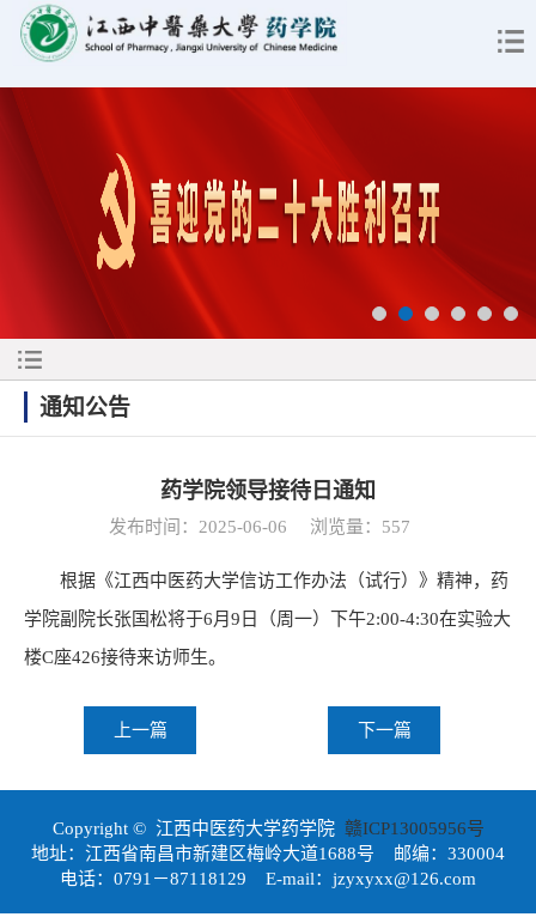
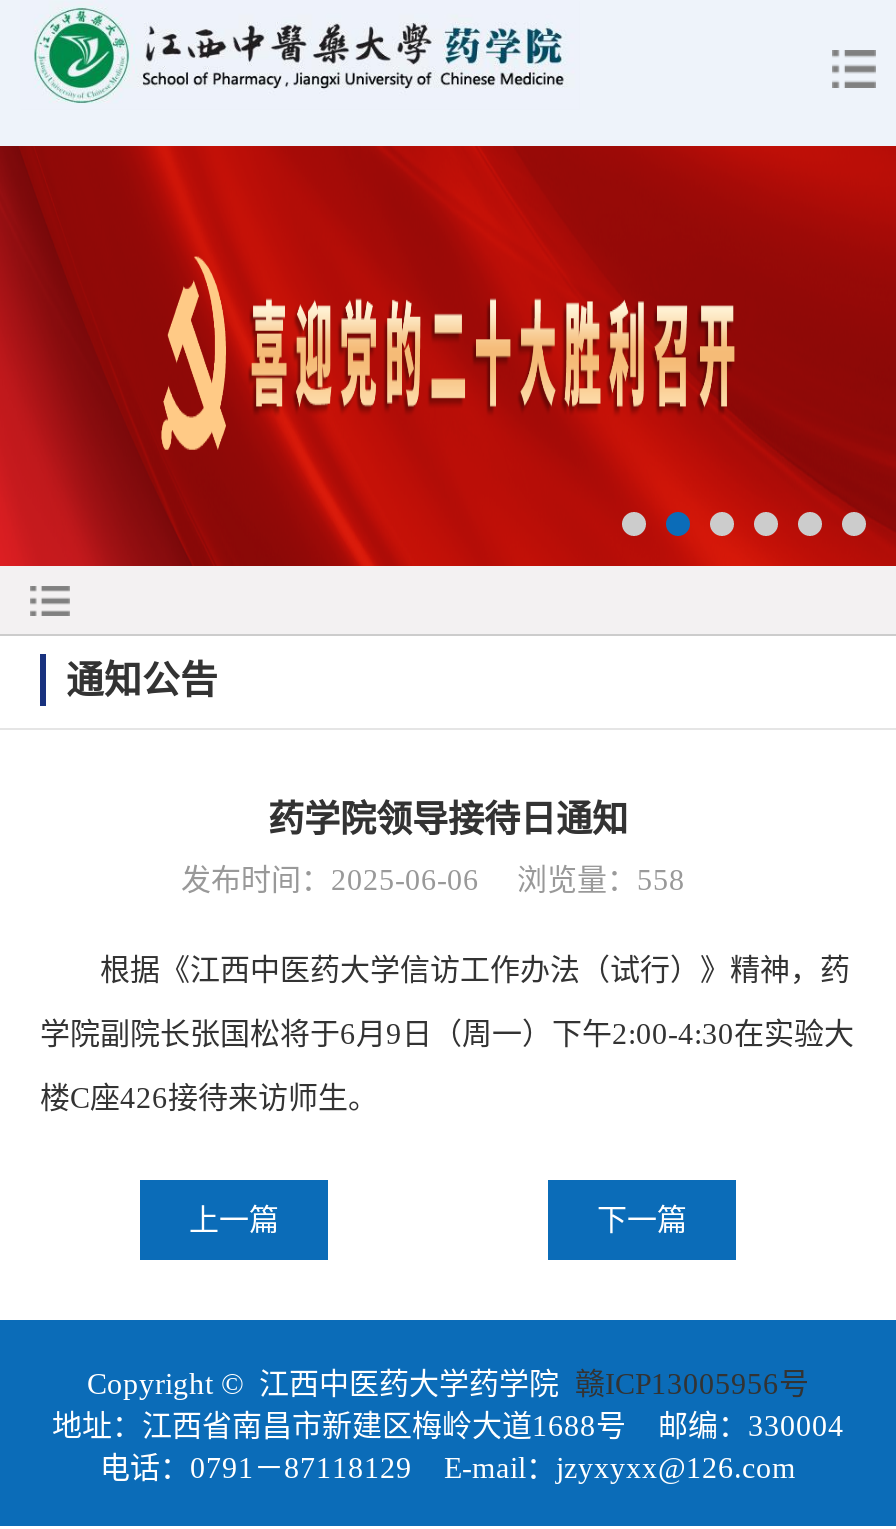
[108,517,410,536] 发布时间：2025-06-06 浏览量：557 -> [181,864,685,896] 发布时间：2025-06-06 浏览量：558

